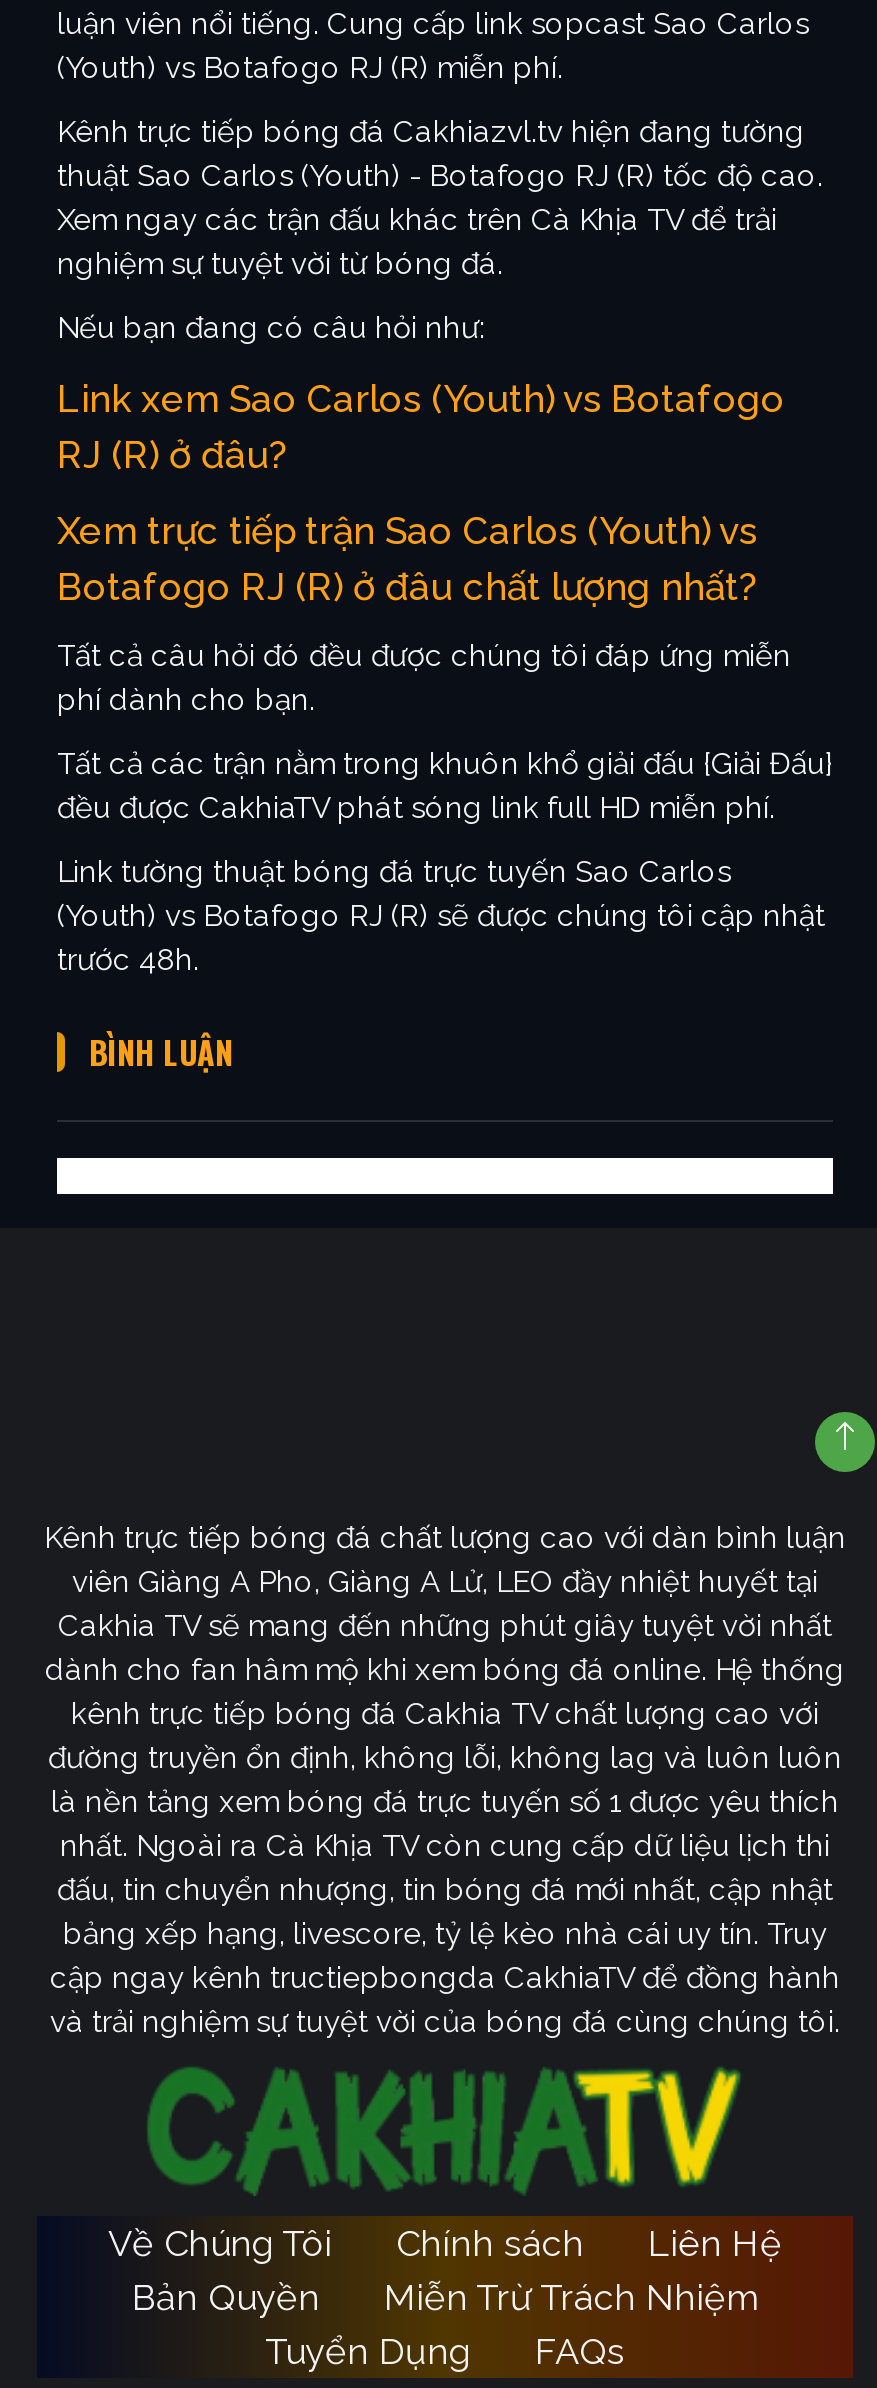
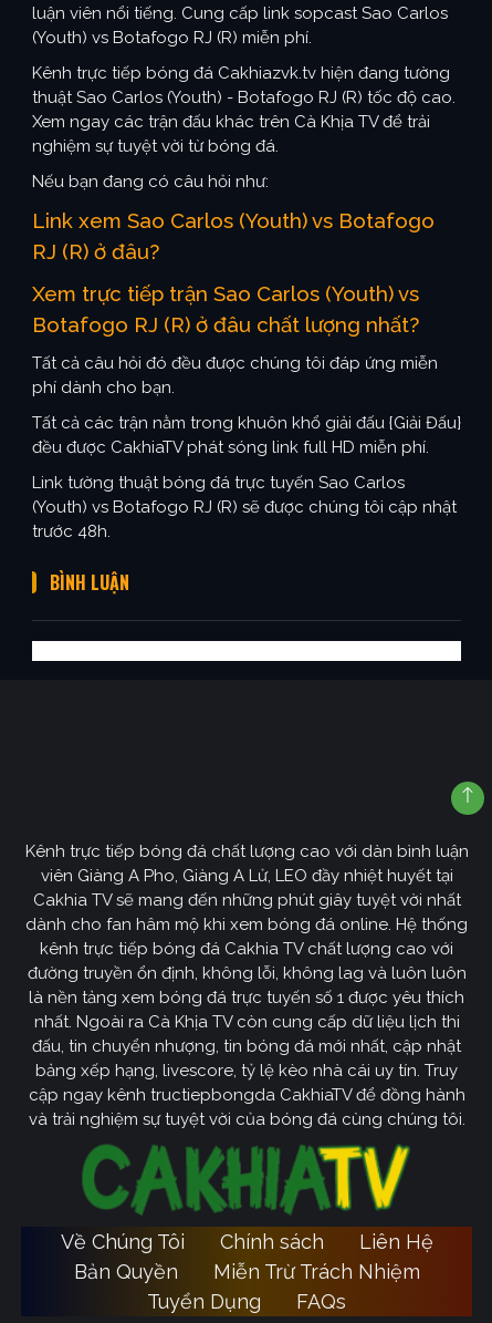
[57,114,805,150] Kênh trực tiếp bóng đá Cakhiazvl.tv hiện đang tường -> [32,63,450,83] Kênh trực tiếp bóng đá Cakhiazvk.tv hiện đang tường

